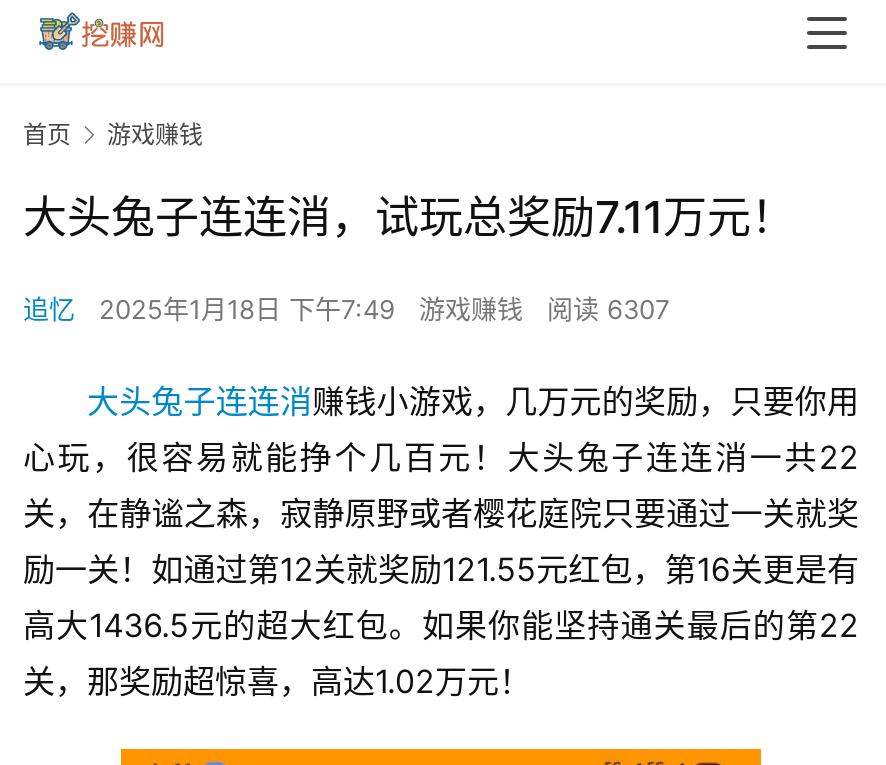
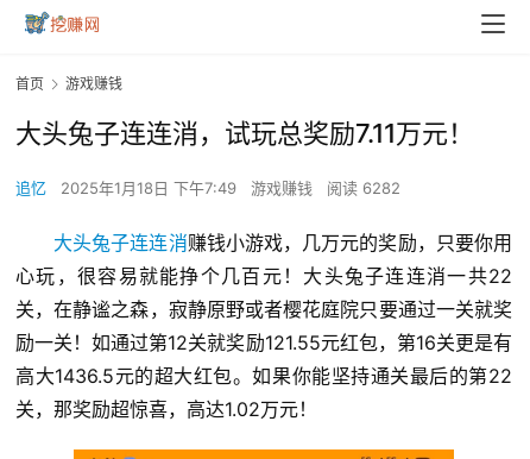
[23,293,669,325] 追忆 2025年1月18日 下午7:49 游戏赚钱 阅读 6307 -> [15,179,400,198] 追忆 2025年1月18日 下午7:49 游戏赚钱 阅读 6282

